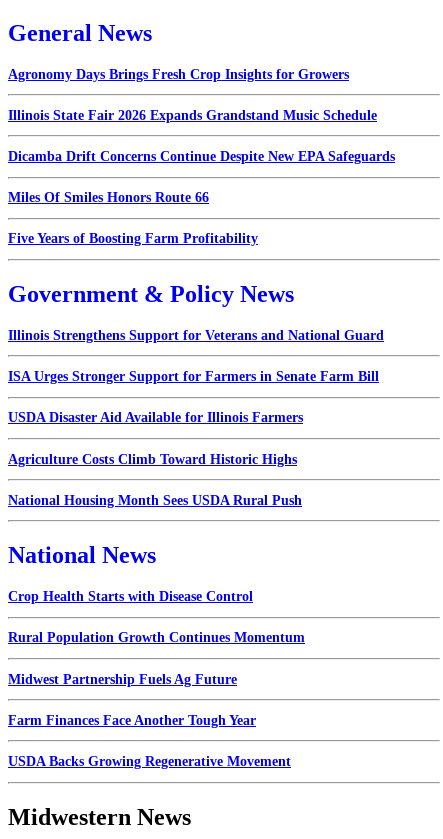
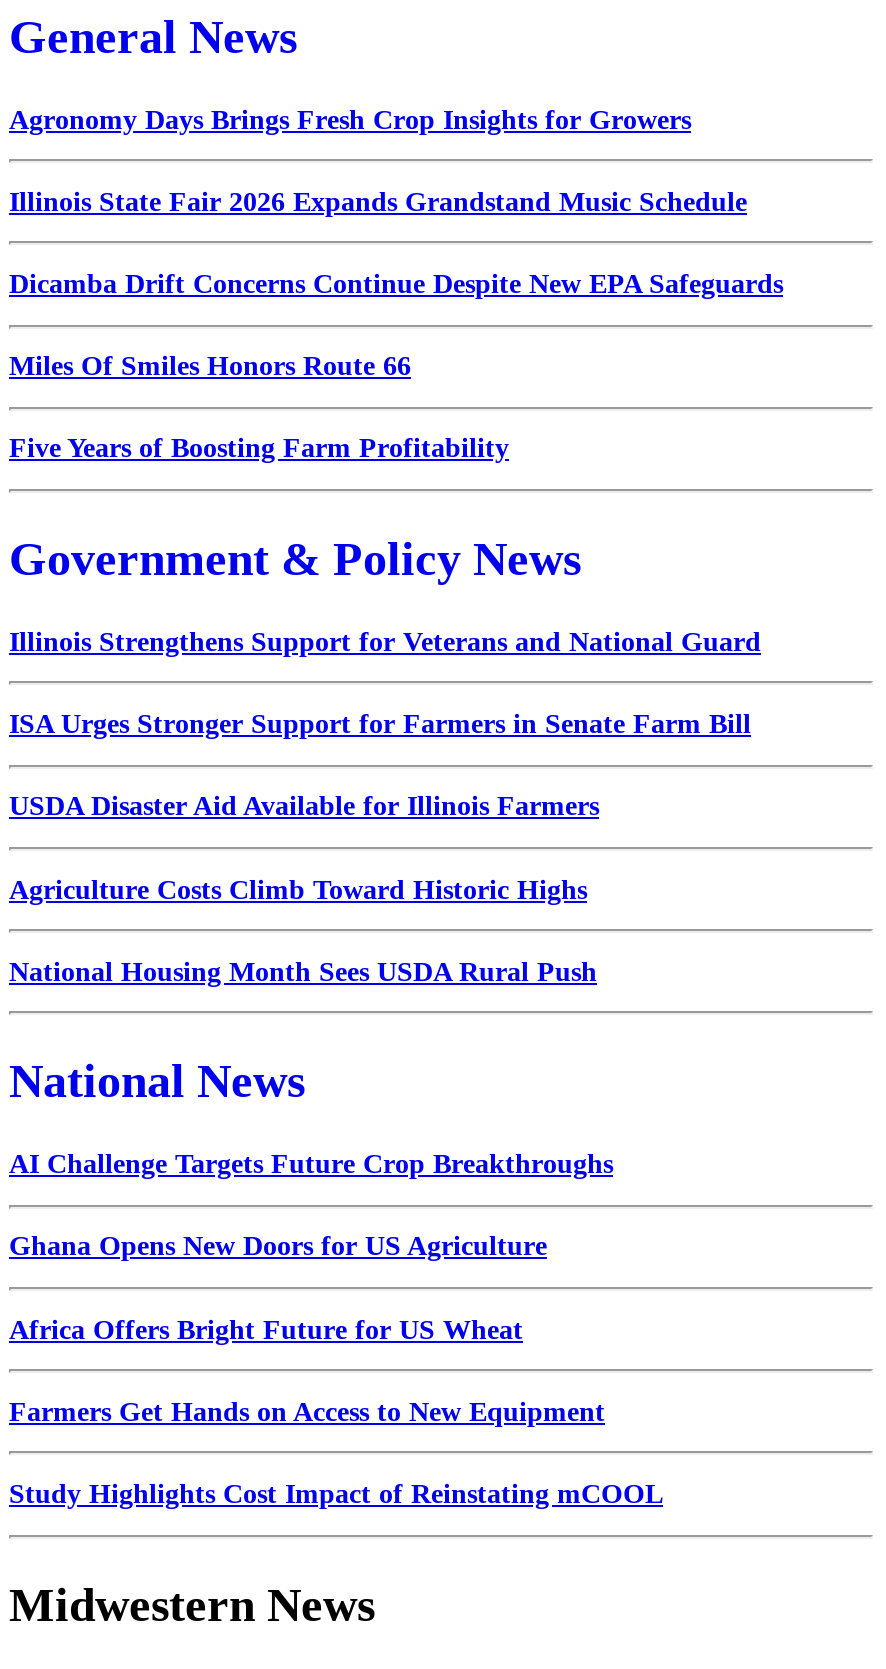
[8,589,253,604] Crop Health Starts with Disease Control -> [9,1149,613,1179] AI Challenge Targets Future Crop Breakthroughs
[8,630,305,645] Rural Population Growth Continues Momentum -> [9,1232,547,1262] Ghana Opens New Doors for US Agriculture
[8,672,237,687] Midwest Partnership Fuels Ag Future -> [9,1314,523,1344] Africa Offers Bright Future for US Wheat
[8,713,256,728] Farm Finances Face Another Tough Year -> [9,1397,605,1427] Farmers Get Hands on Access to New Equipment
[8,754,291,769] USDA Backs Growing Regenerative Movement -> [9,1479,663,1509] Study Highlights Cost Impact of Reinstating mCOOL

